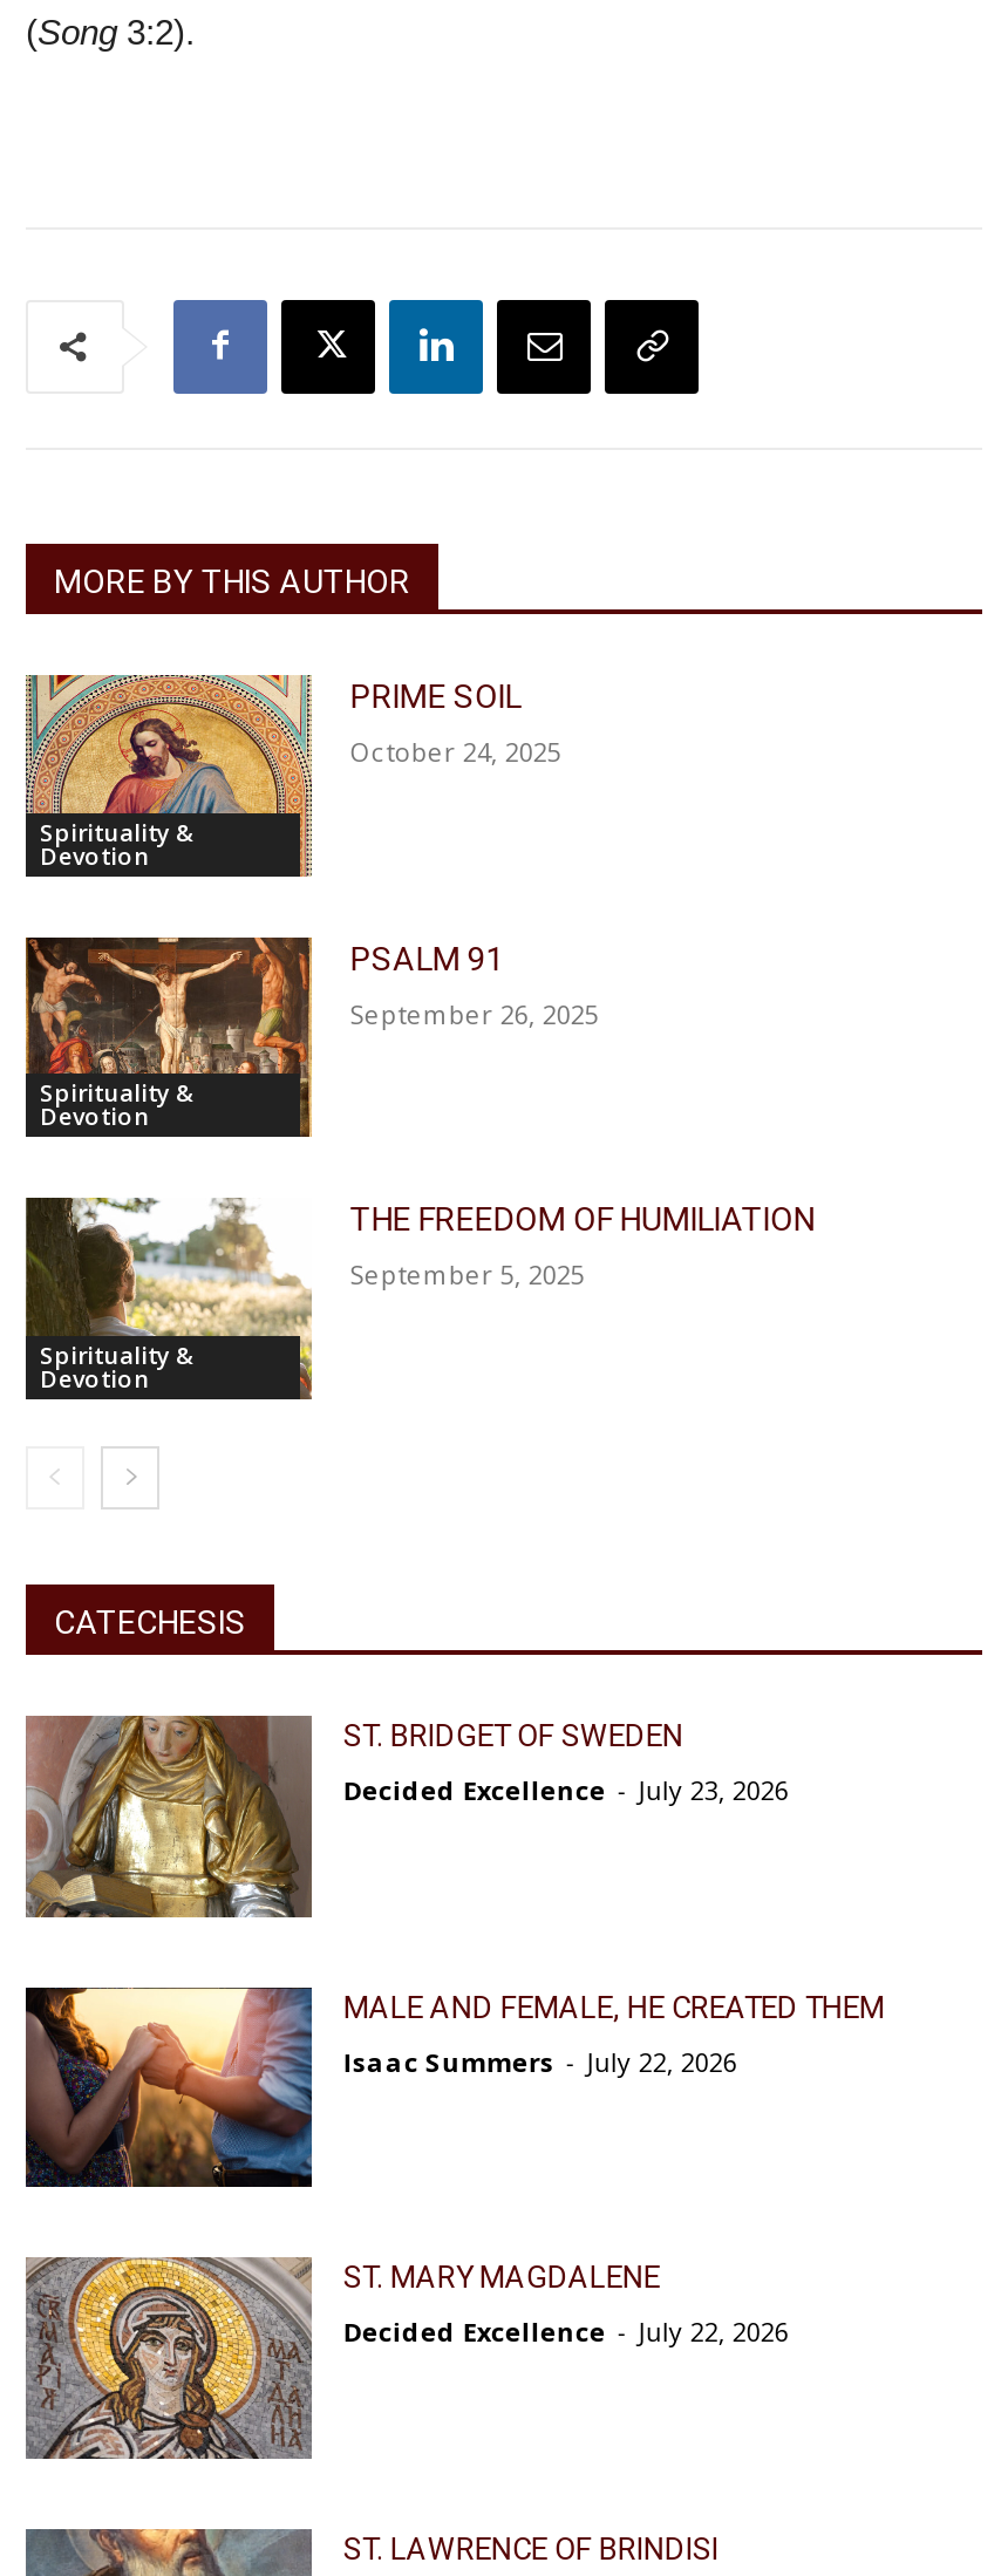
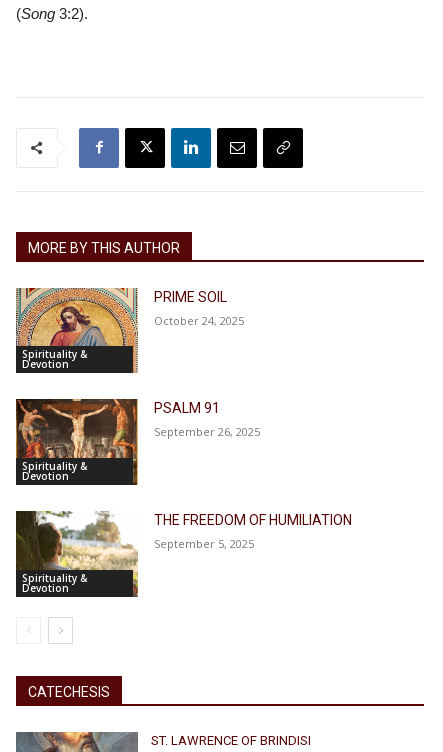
[26,1713,789,1950] [image] | ST. BRIDGET OF SWEDEN | Decided Excellence - July 23, 2026 -> none
[23,1985,885,2213] [image] | MALE AND FEMALE, HE CREATED THEM | Isaac Summers - July 22, 2026 -> none
[26,2255,789,2468] [image] | ST. MARY MAGDALENE | Decided Excellence - July 22, 2026 -> none

